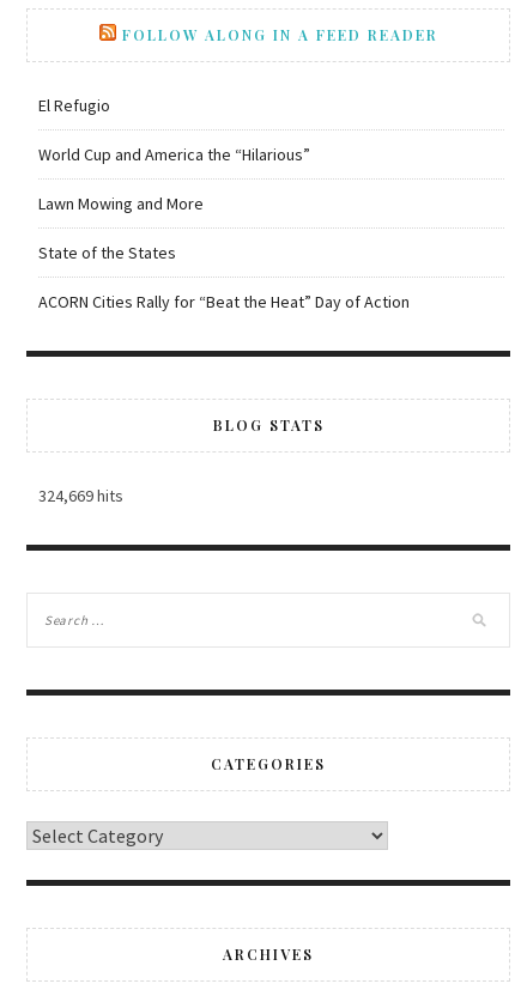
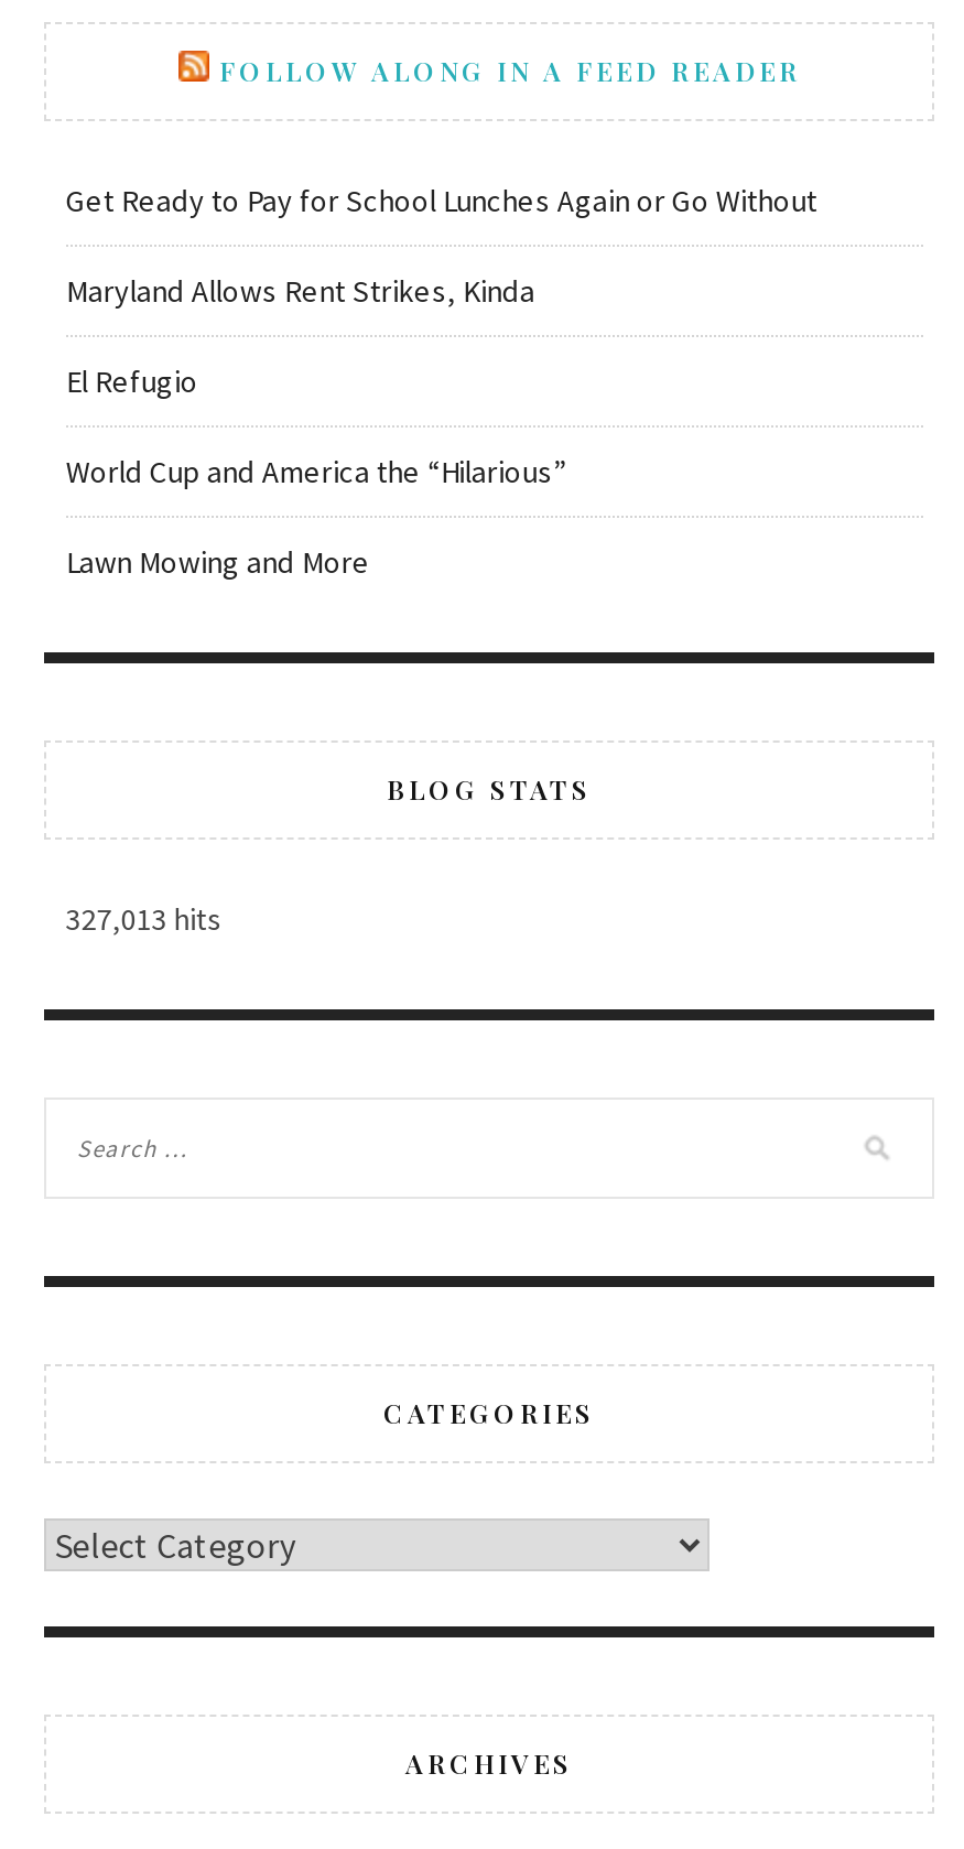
none -> [66,181,817,311] Get Ready to Pay for School Lunches Again or Go Without | Maryland Allows Rent Strikes, Kinda
moved [38,95,310,215] -> [66,362,566,582]: El Refugio | World Cup and America the “Hilarious” | Lawn Mowing and More
[38,242,409,313] State of the States | ACORN Cities Rally for “Beat the Heat” Day of Action -> none
[38,485,123,507] 324,669 hits -> [66,900,222,939] 327,013 hits

